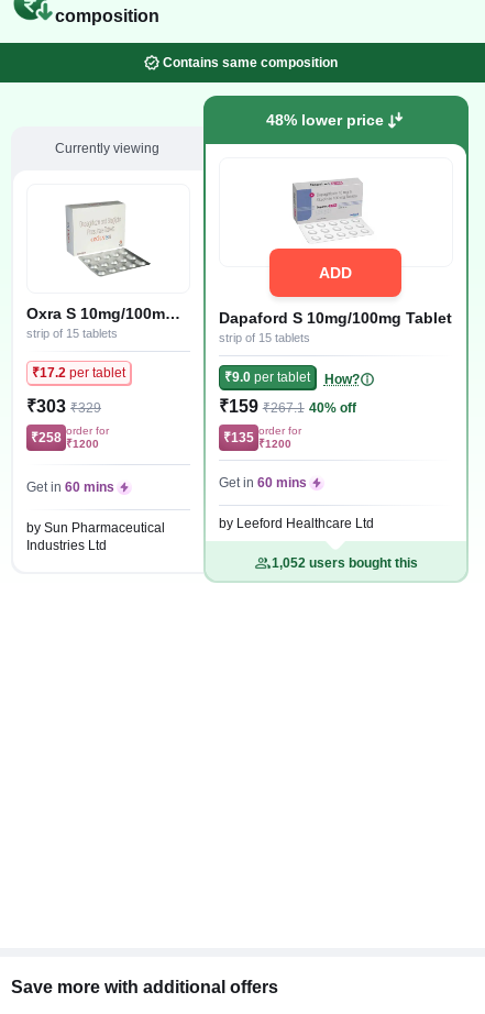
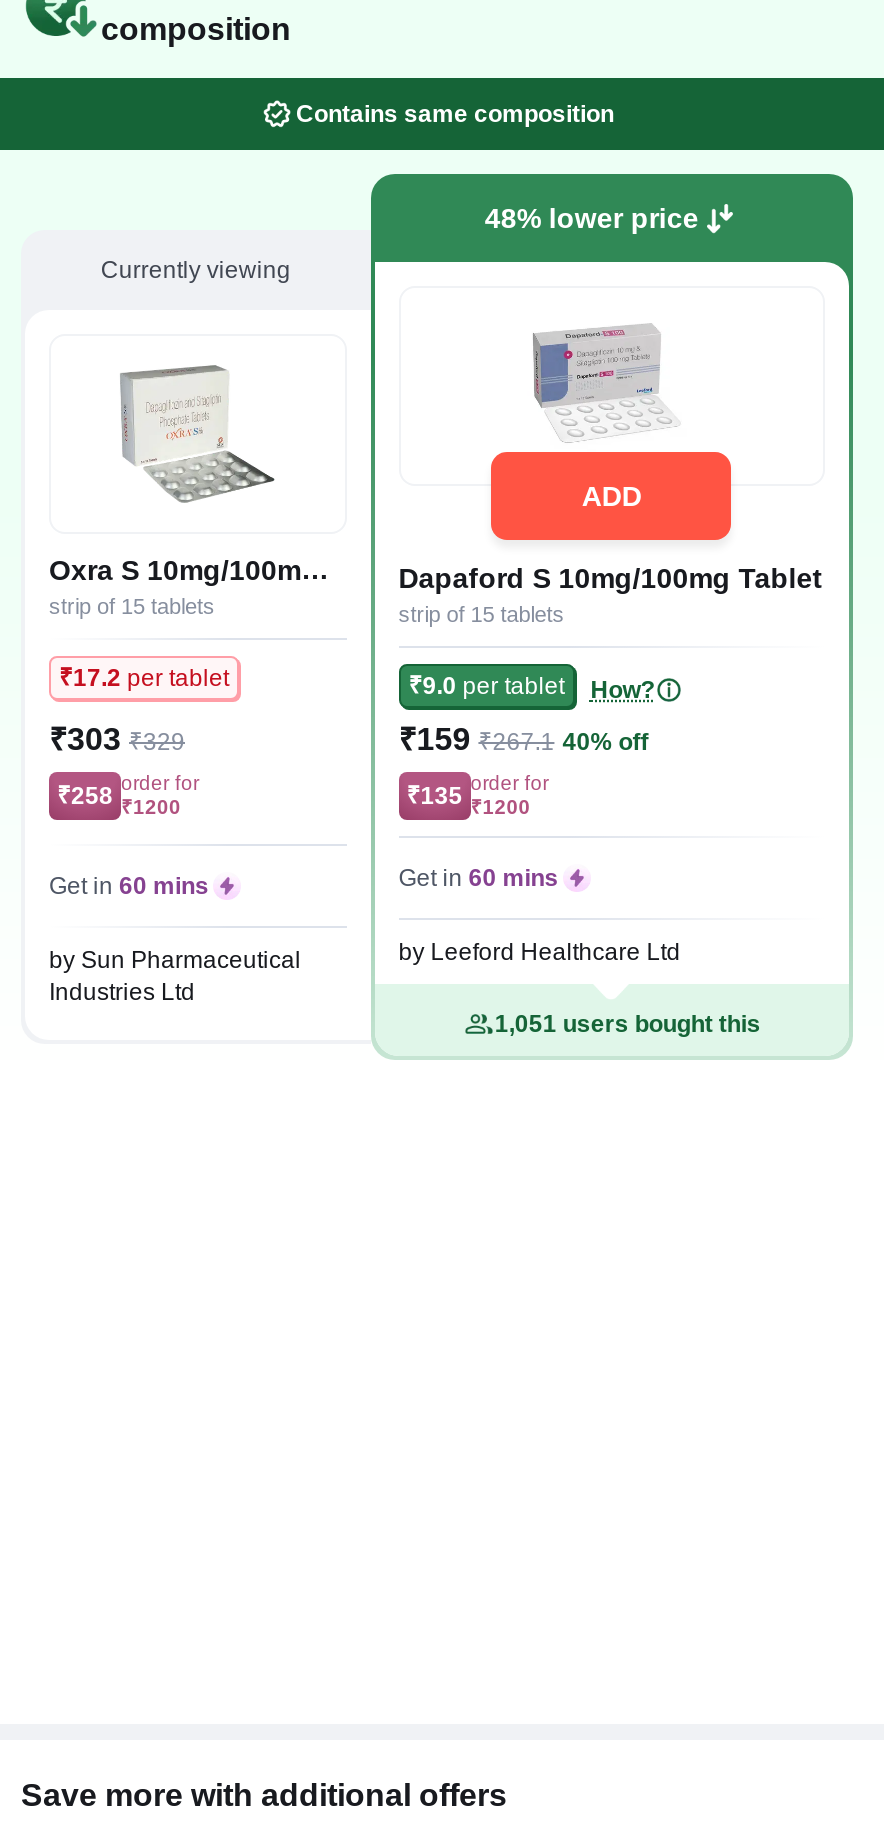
[271,555,418,570] 1,052 users bought this -> [495,1009,761,1037] 1,051 users bought this

